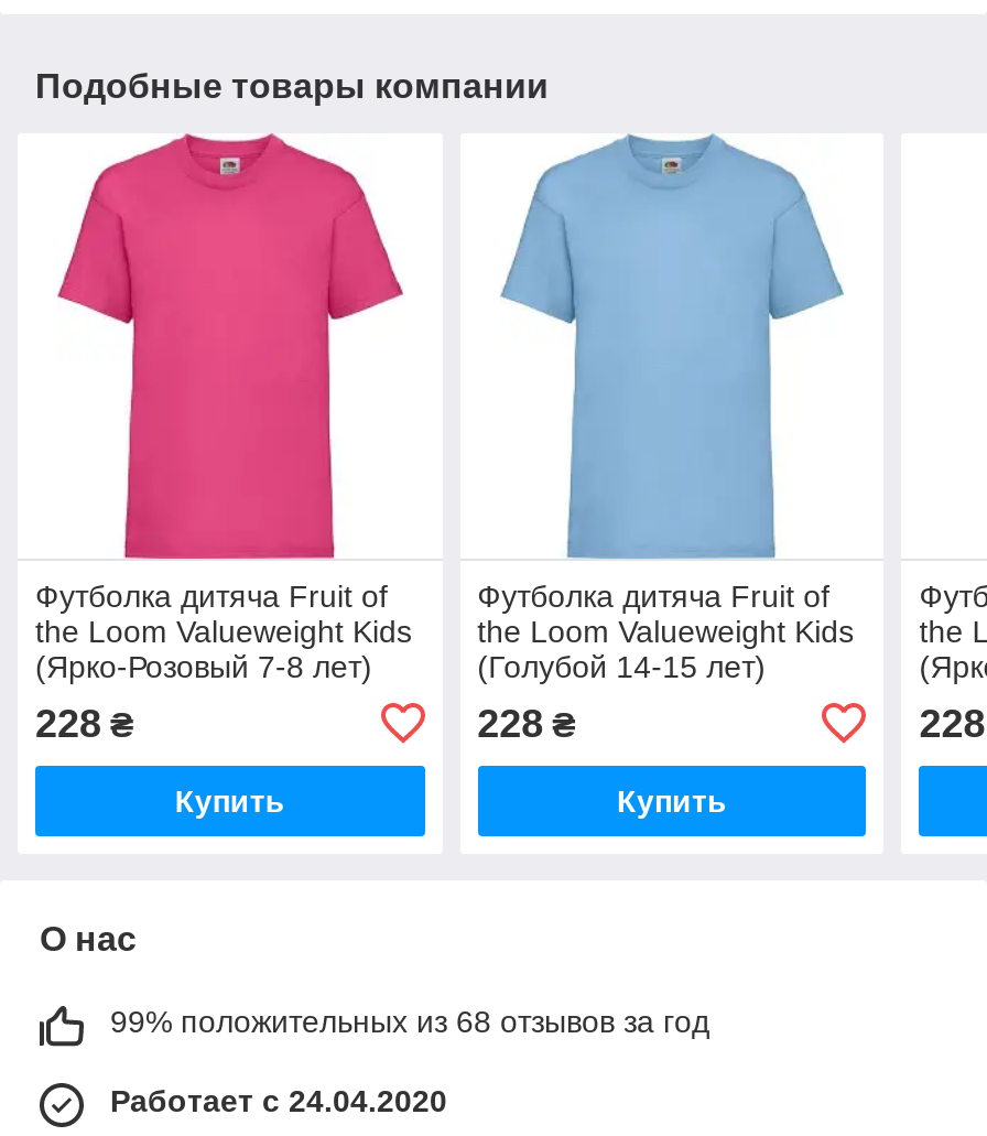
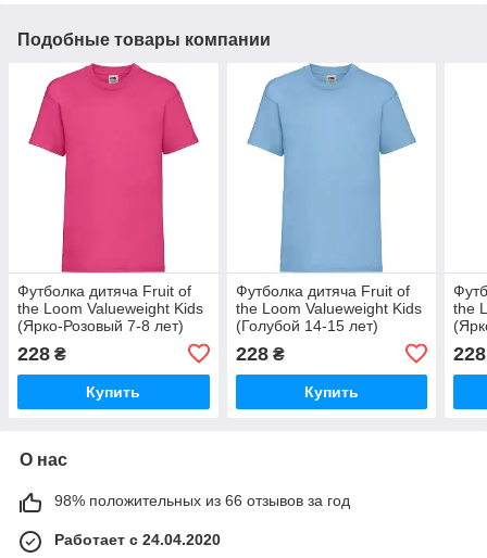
[110,1003,709,1039] 99% положительных из 68 отзывов за год -> [54,492,350,509] 98% положительных из 66 отзывов за год

